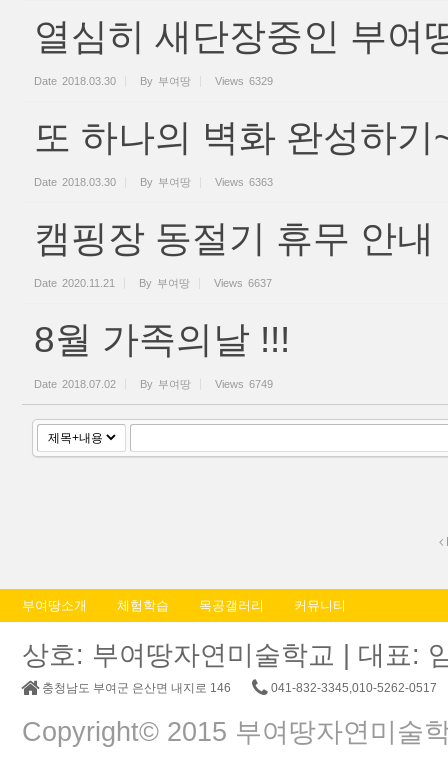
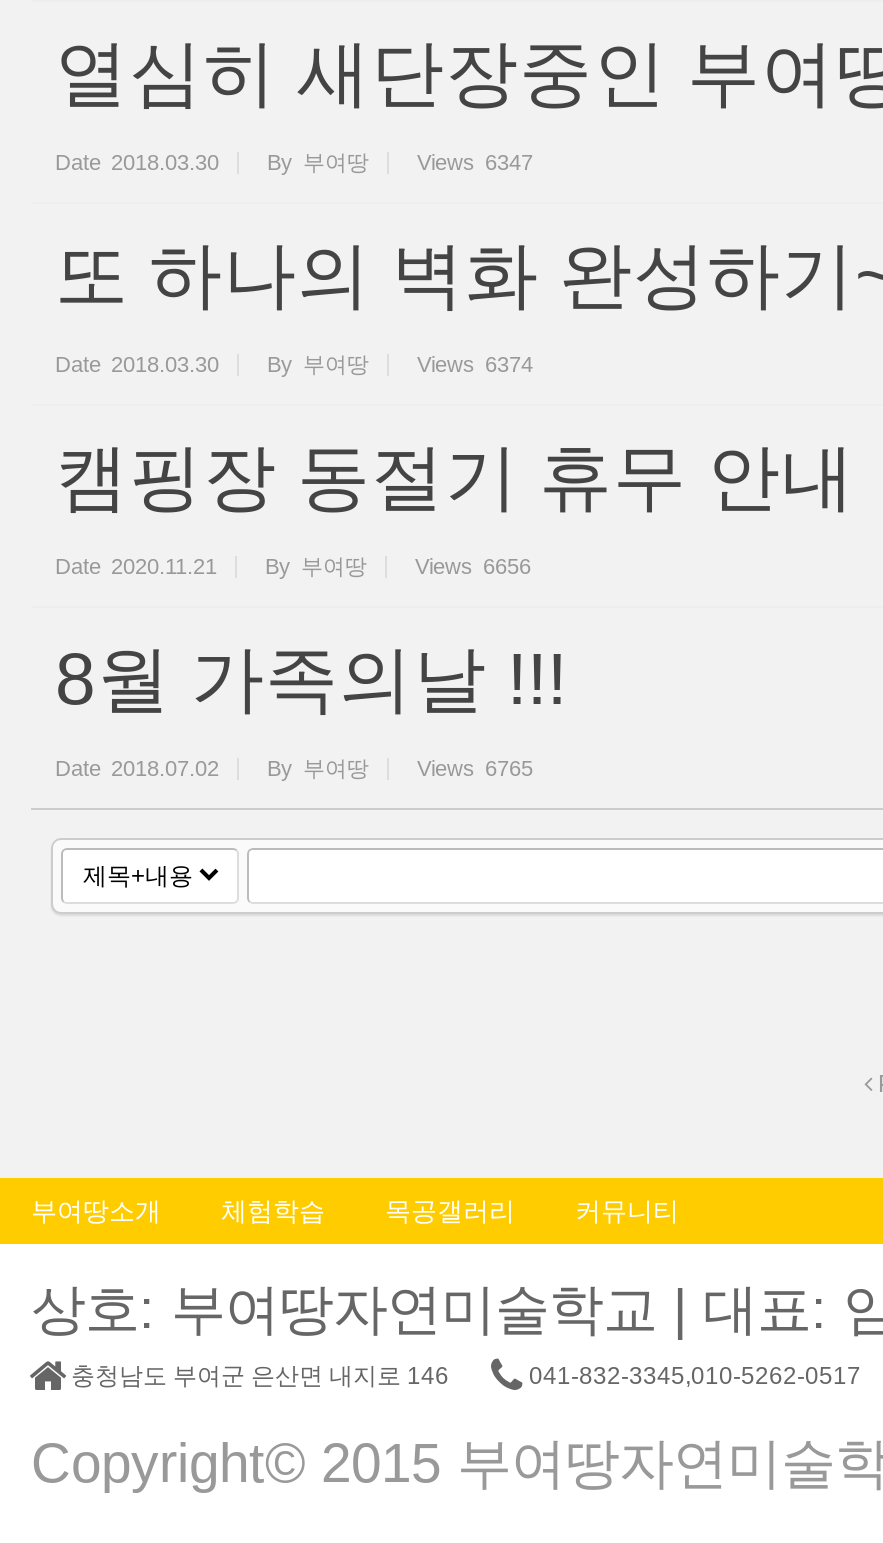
[34,75,273,87] Date 2018.03.30 By 부여땅 Views 6329 -> [55,150,533,174] Date 2018.03.30 By 부여땅 Views 6347
[34,176,273,188] Date 2018.03.30 By 부여땅 Views 6363 -> [55,352,533,376] Date 2018.03.30 By 부여땅 Views 6374
[34,277,272,289] Date 2020.11.21 By 부여땅 Views 6637 -> [55,554,531,578] Date 2020.11.21 By 부여땅 Views 6656
[34,378,273,390] Date 2018.07.02 By 부여땅 Views 6749 -> [55,756,533,780] Date 2018.07.02 By 부여땅 Views 6765

